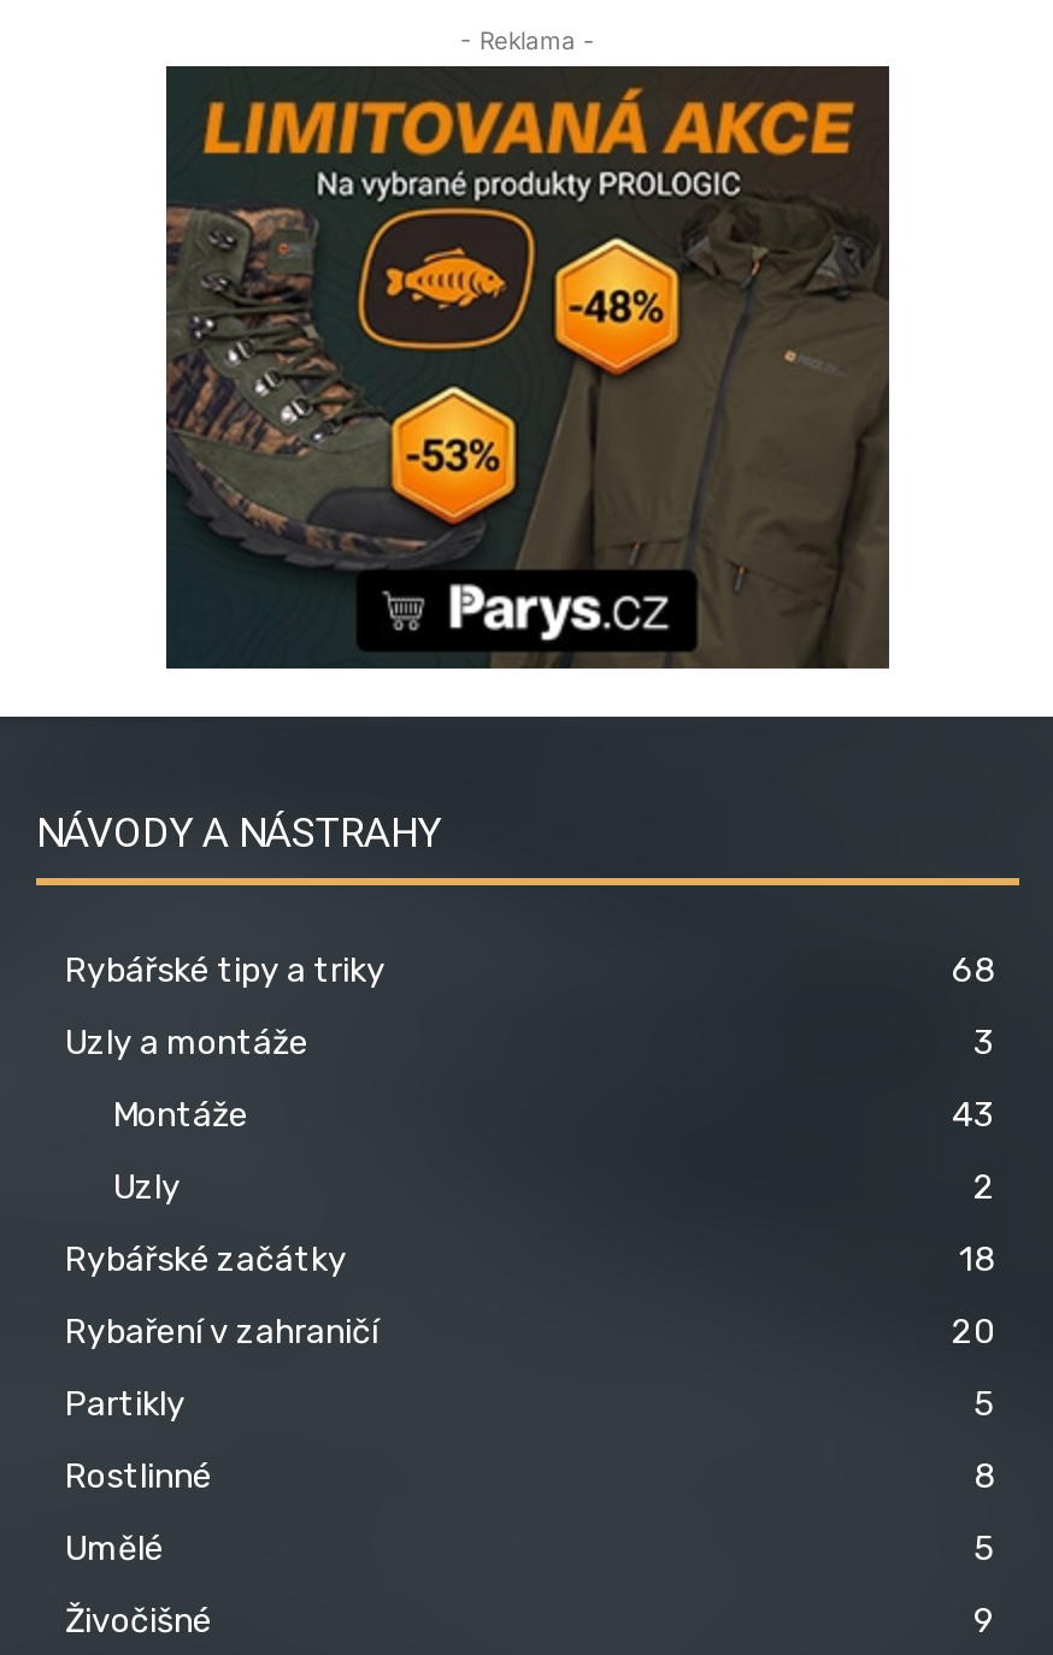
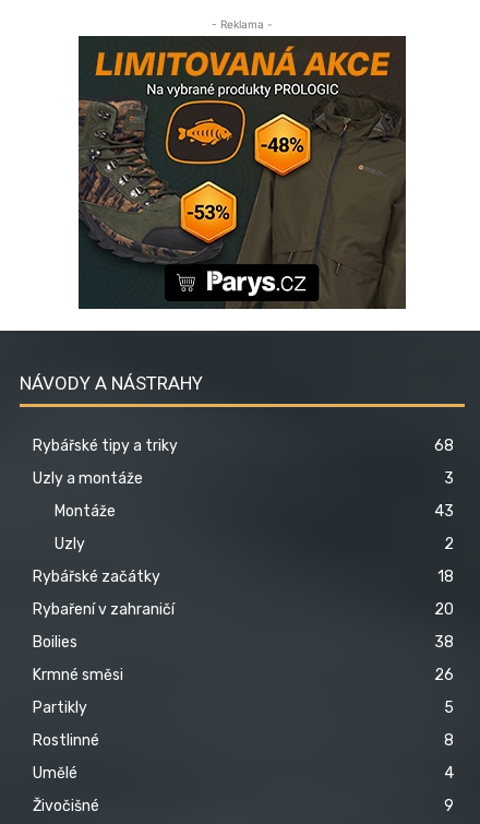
none -> [33,633,454,684] Boilies | 38 | Krmné směsi | 26
[973,1528,995,1569] 5 -> [444,764,454,782] 4

